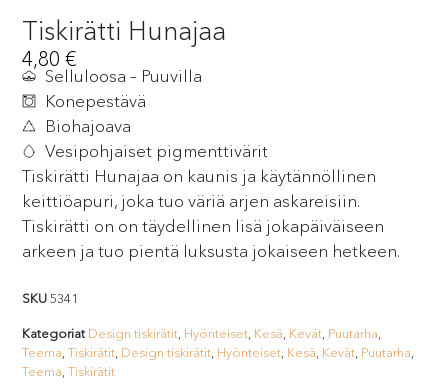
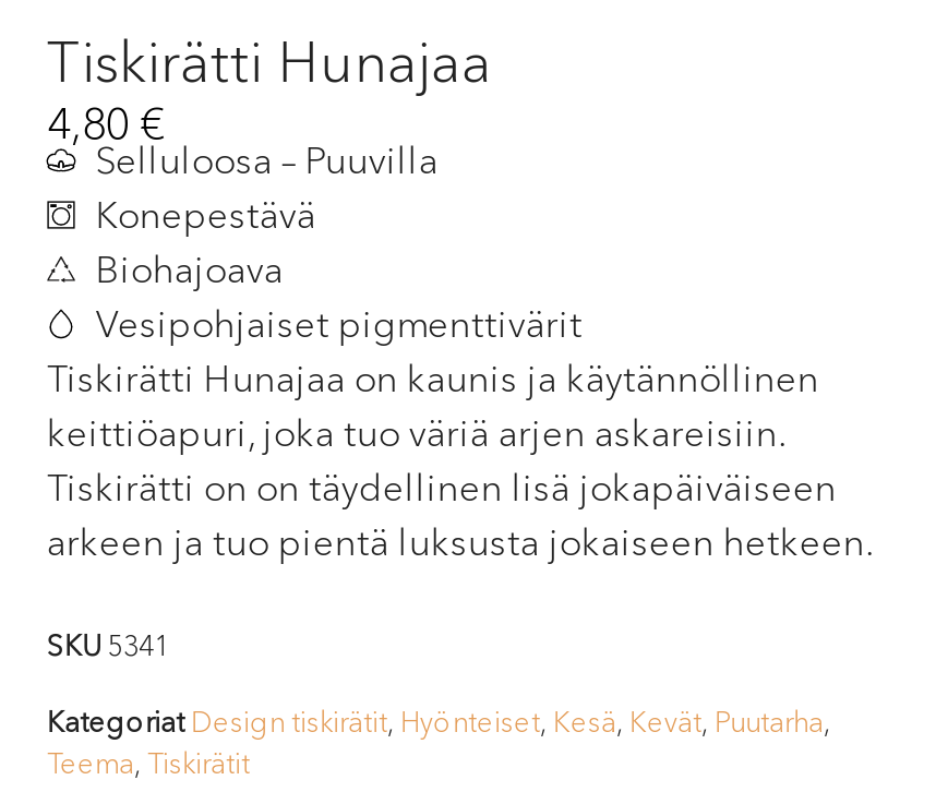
[22,344,414,360] Teema, Tiskirätit, Design tiskirätit, Hyönteiset, Kesä, Kevät, Puutarha, -> none

